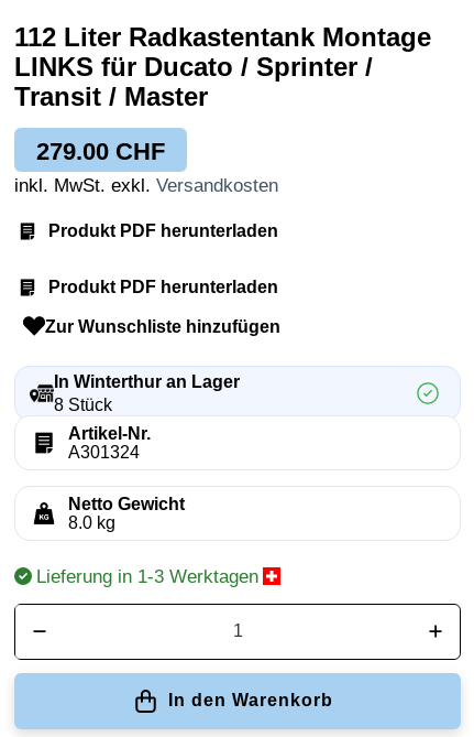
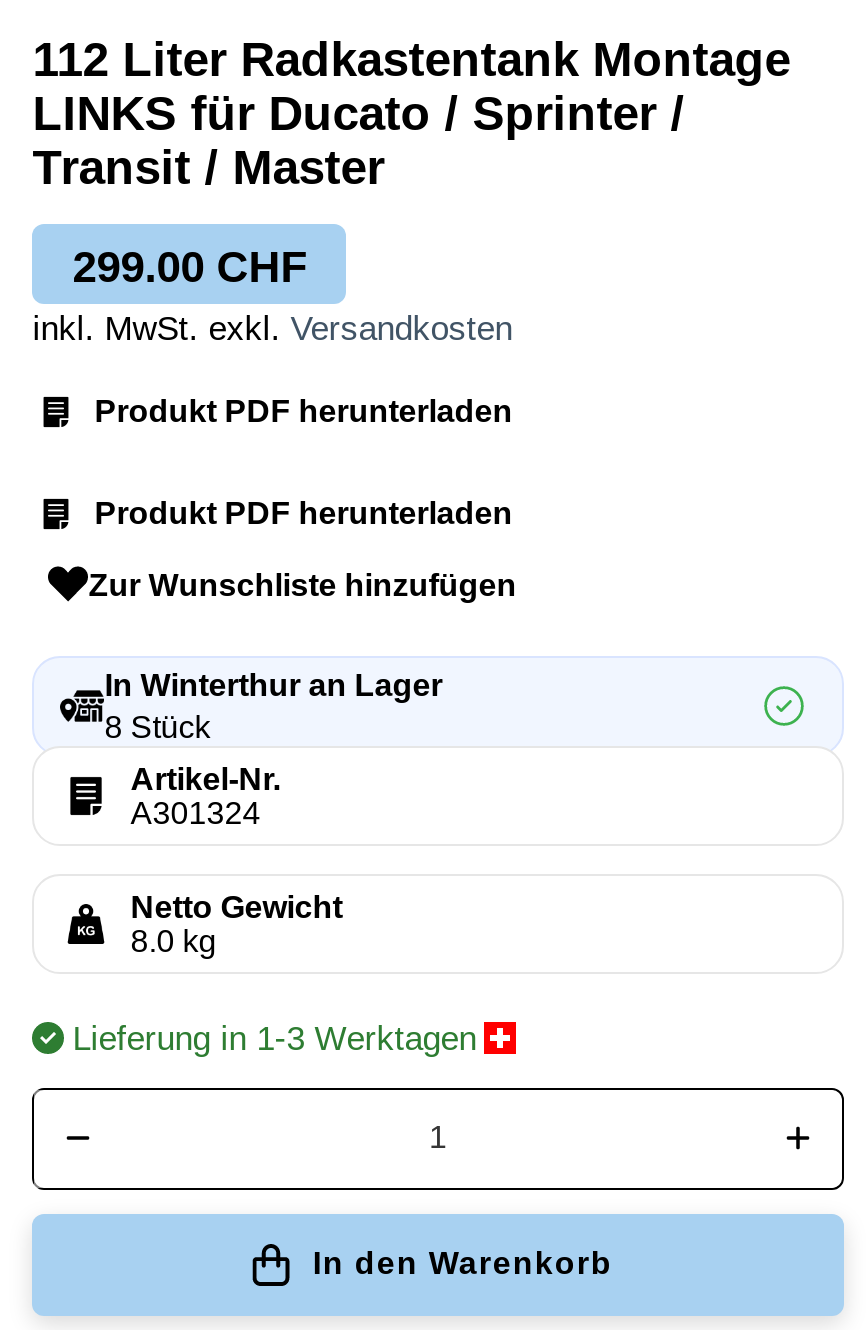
[37,137,165,165] 279.00 CHF -> [72,241,306,291] 299.00 CHF

